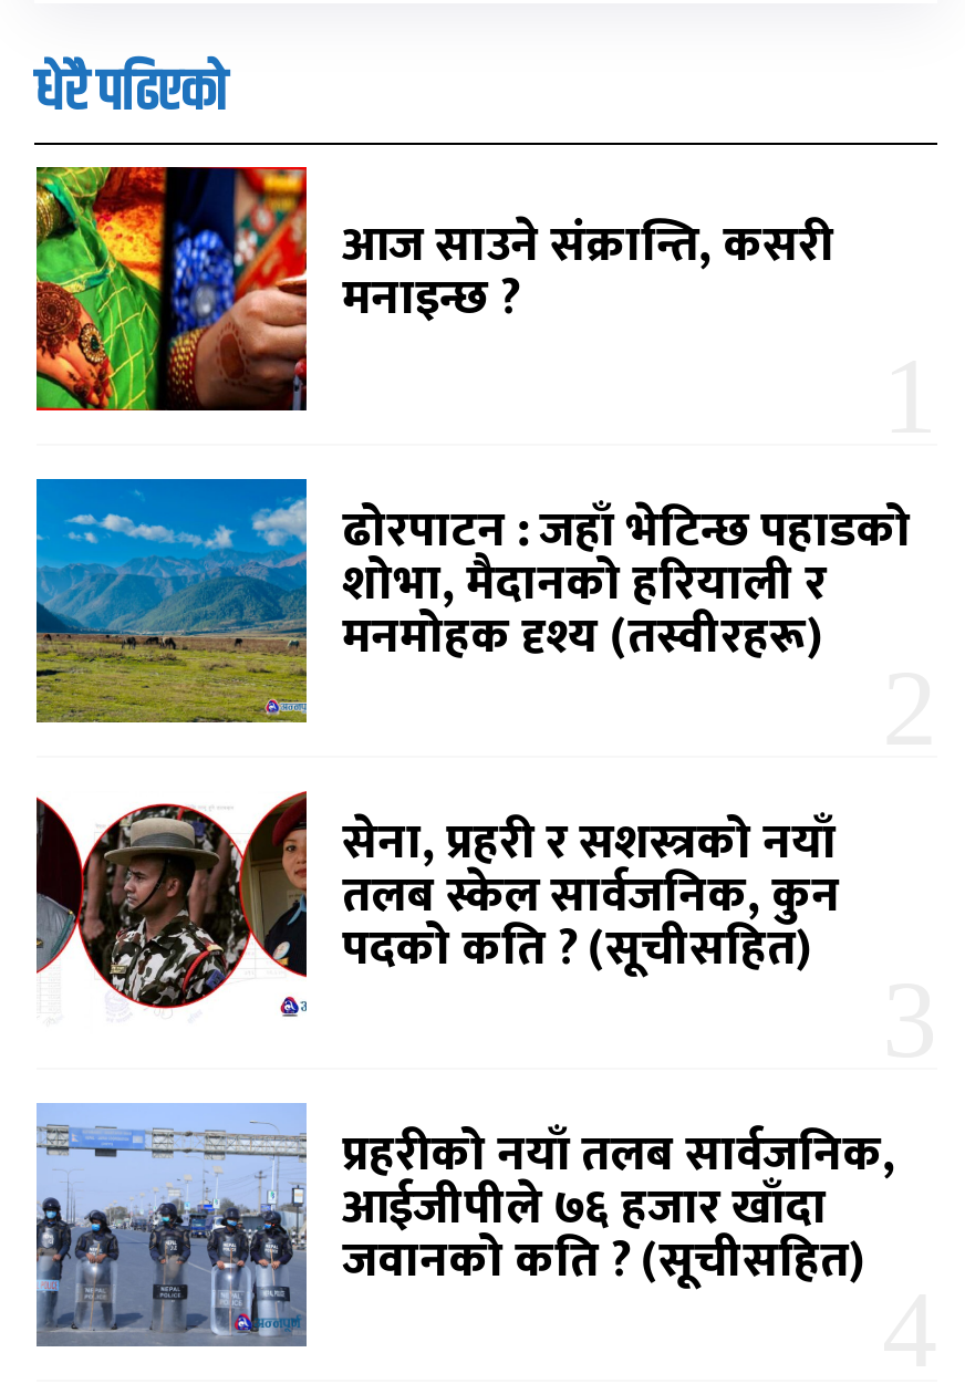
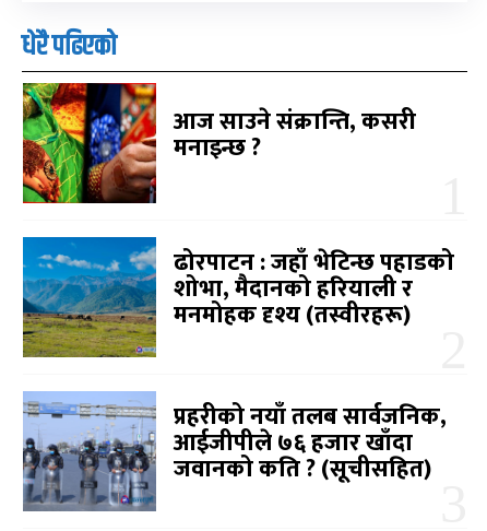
[34,789,840,1034] [image] | सेना, प्रहरी र सशस्त्रको नयाँ | तलब स्केल सार्वजनिक, कुन | पदको कति ? (सूचीसहित) -> none

